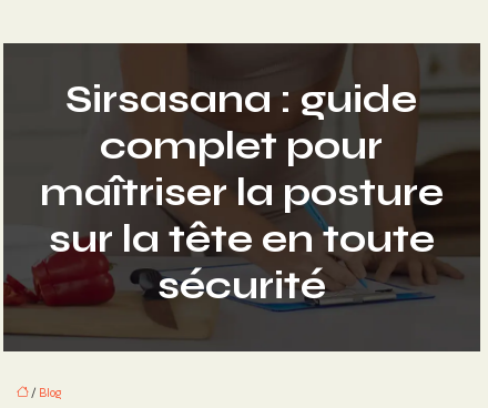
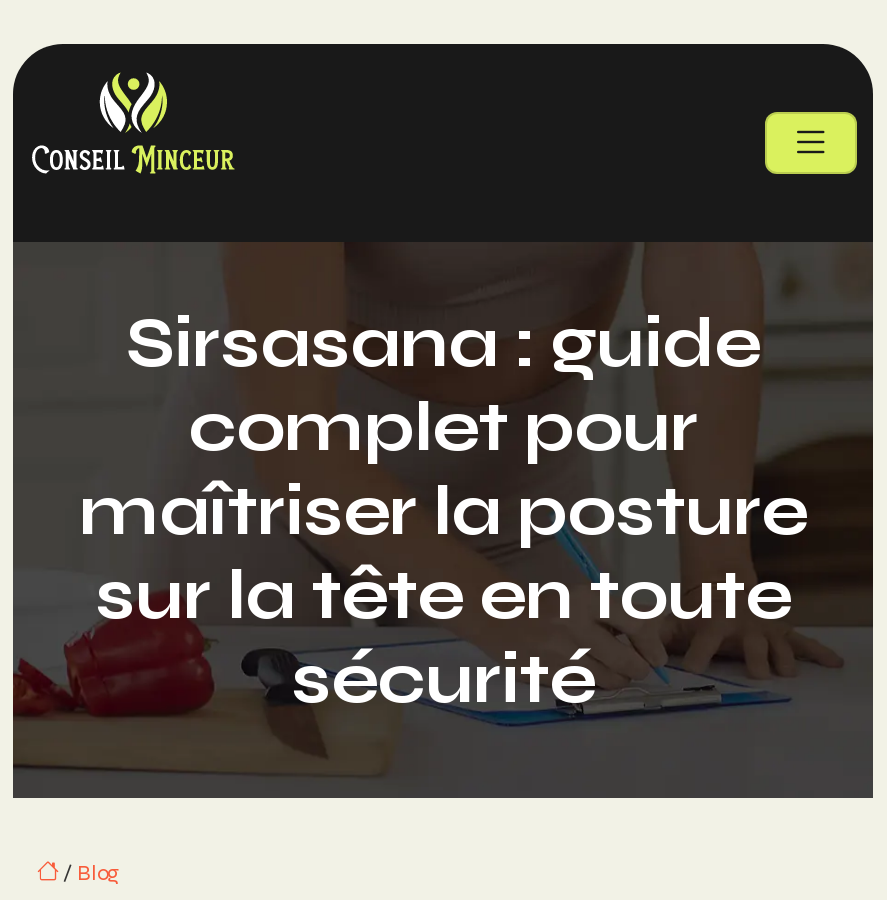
none -> [11,42,875,242] [image]

